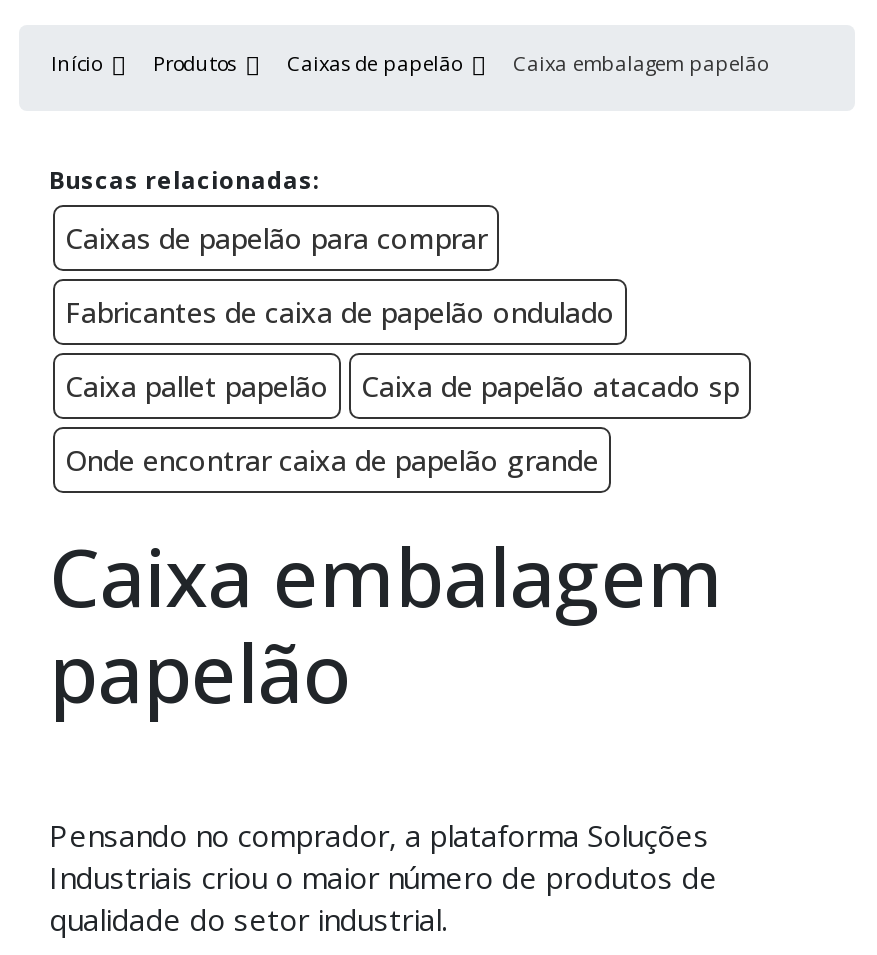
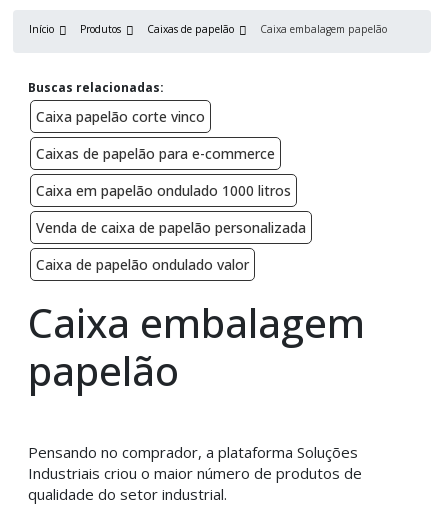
[65,220,739,480] Caixas de papelão para comprar | Fabricantes de caixa de papelão ondulado | Caixa pallet papelão | Caixa de papelão atacado sp | Onde encontrar caixa de papelão grande -> [36,107,306,274] Caixa papelão corte vinco | Caixas de papelão para e-commerce | Caixa em papelão ondulado 1000 litros | Venda de caixa de papelão personalizada | Caixa de papelão ondulado valor

